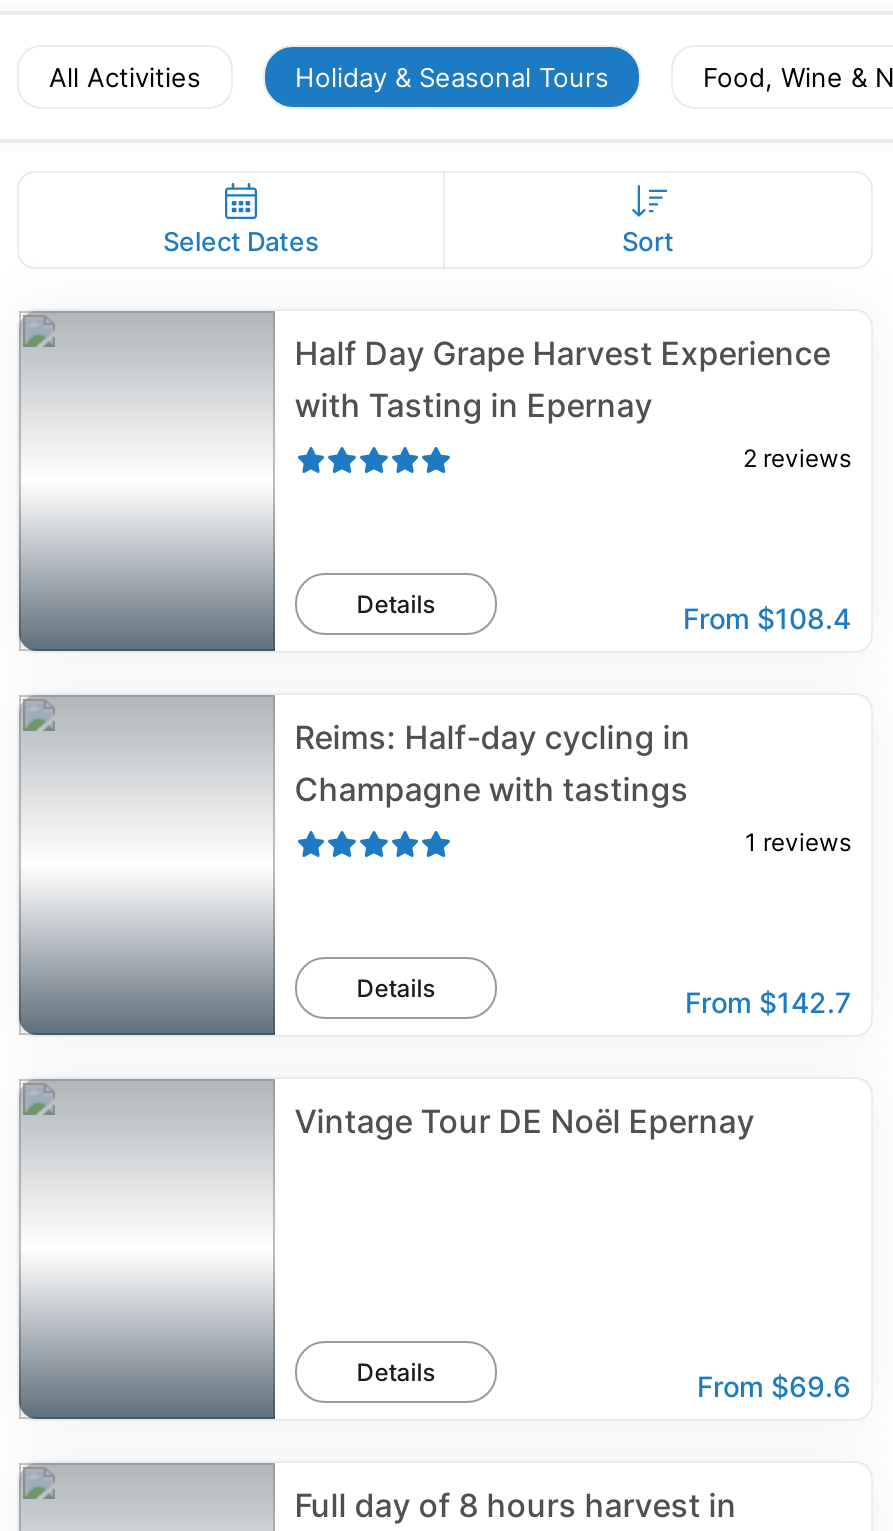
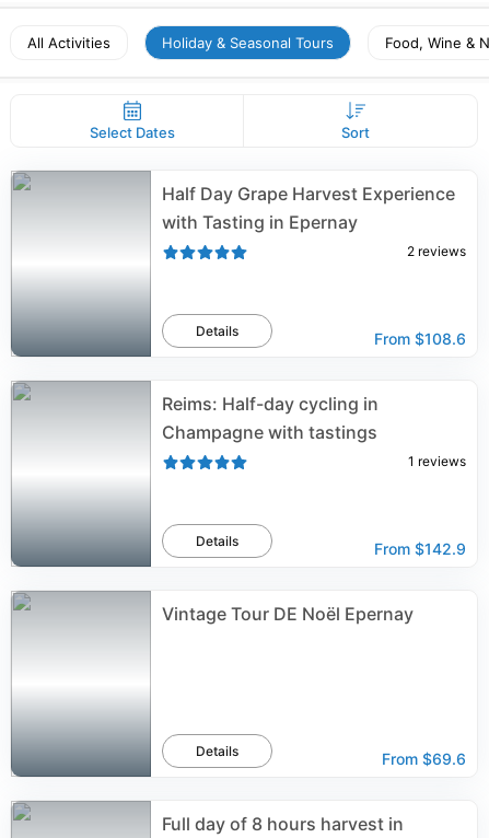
[683,601,851,635] From $108.4 -> [374,329,466,348] From $108.6
[685,985,851,1019] From $142.7 -> [374,539,466,558] From $142.9

